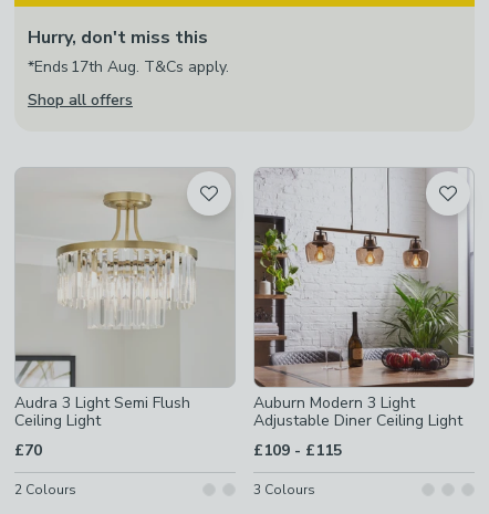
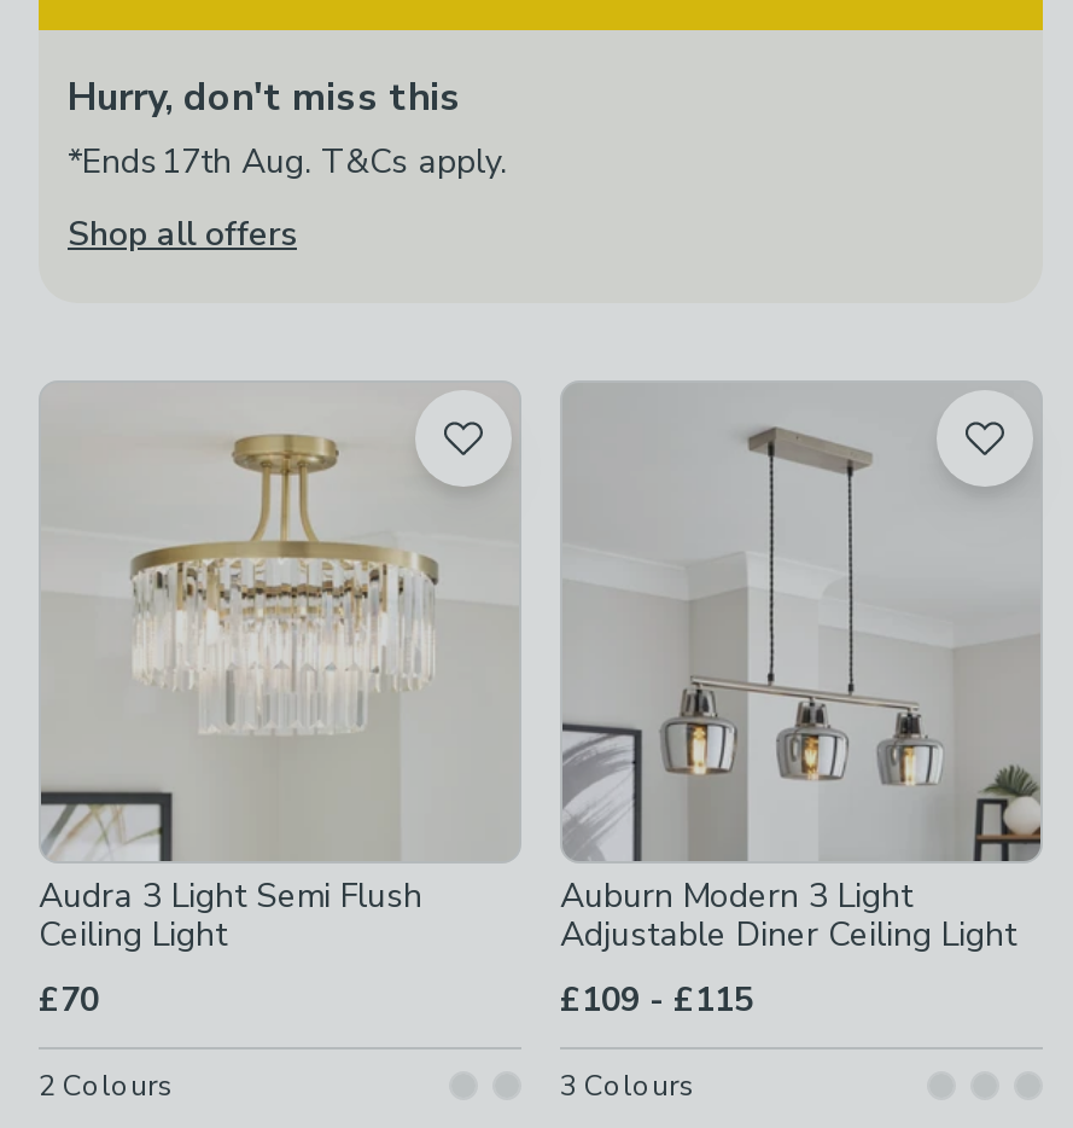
[253,169,474,388] [image] -> [562,386,1043,862] [image]

